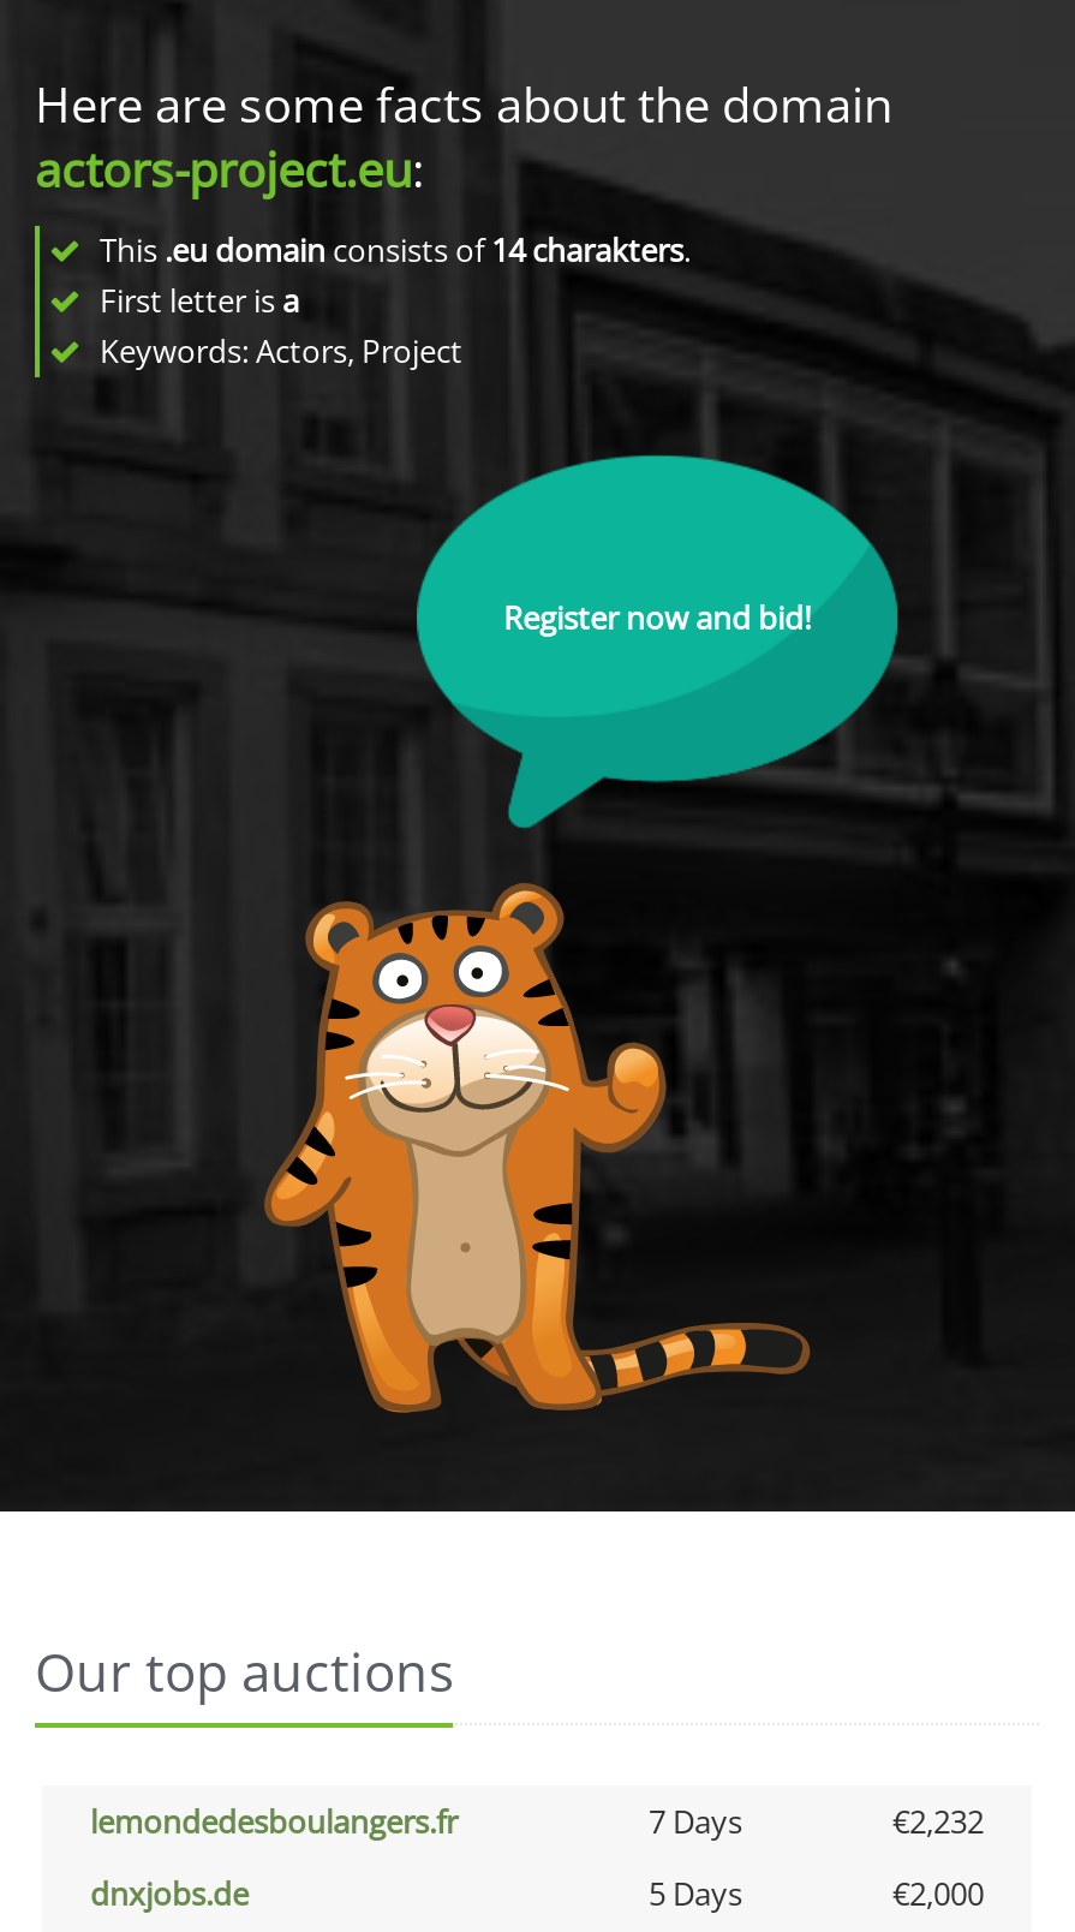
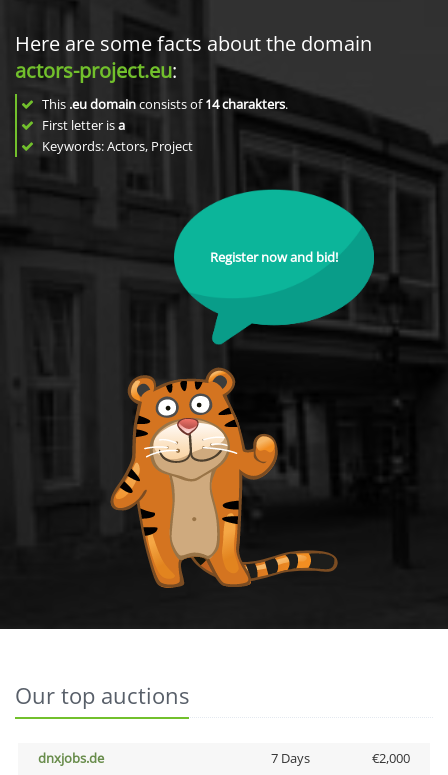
[90,1800,984,1843] lemondedesboulangers.fr | 7 Days | €2,232 -> none
[649,1872,742,1915] 5 Days -> [270,749,309,767] 7 Days

